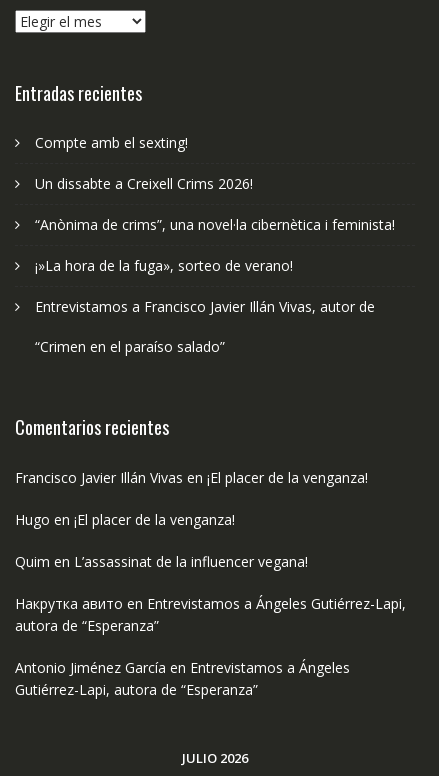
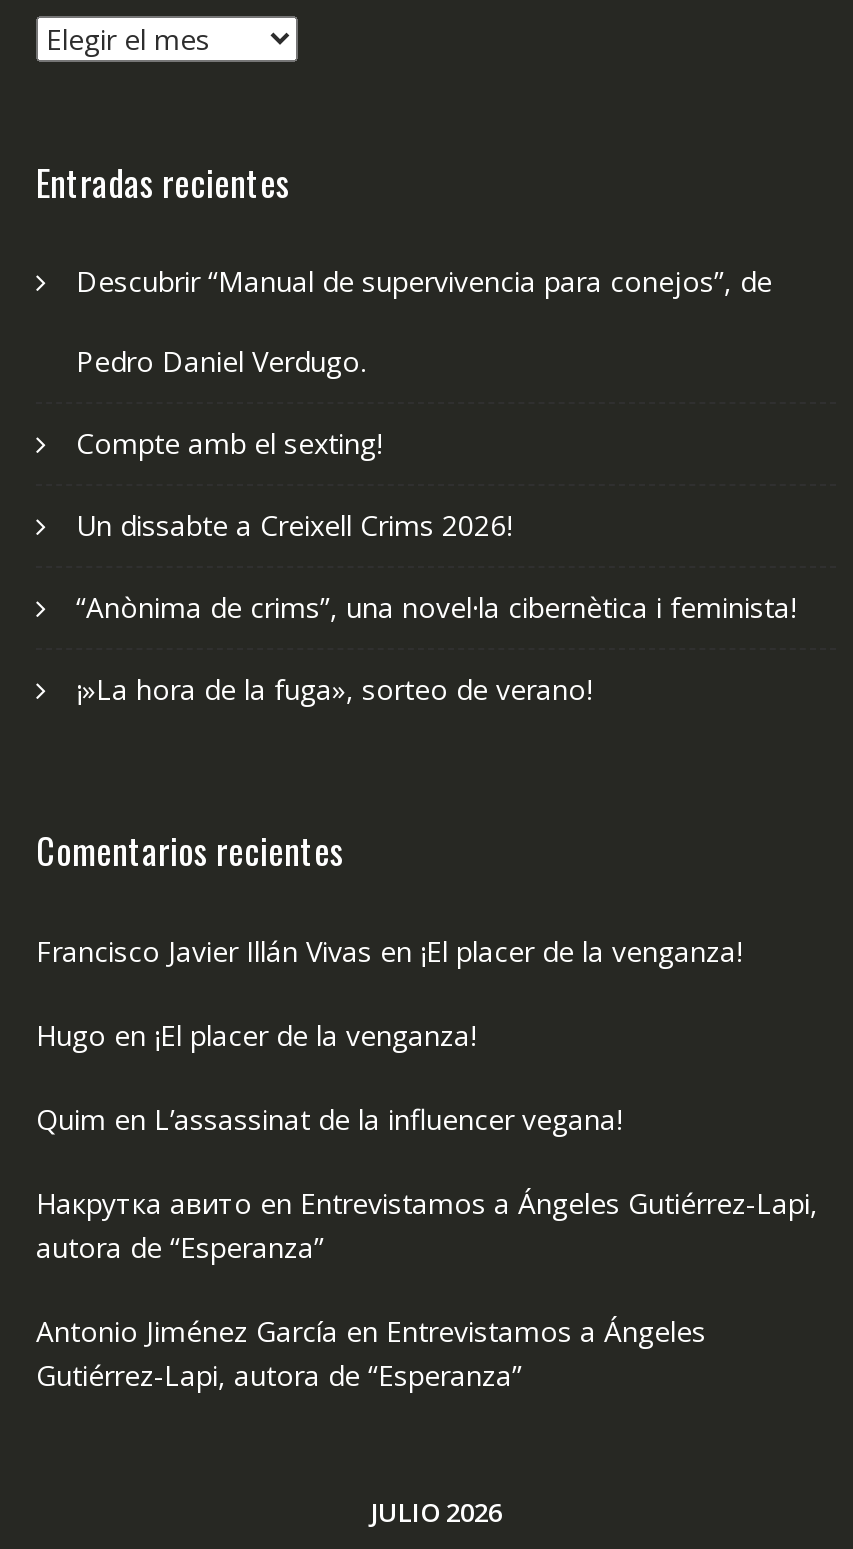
none -> [76,262,772,380] Descubrir “Manual de supervivencia para conejos”, de | Pedro Daniel Verdugo.
moved [35,133,395,275] -> [76,424,796,708]: Compte amb el sexting! | Un dissabte a Creixell Crims 2026! | “Anònima de crims”, una novel·la cibernètica i feminista! | ¡»La hora de la fuga», sorteo de verano!
[35,297,375,356] Entrevistamos a Francisco Javier Illán Vivas, autor de | “Crimen en el paraíso salado” -> none

